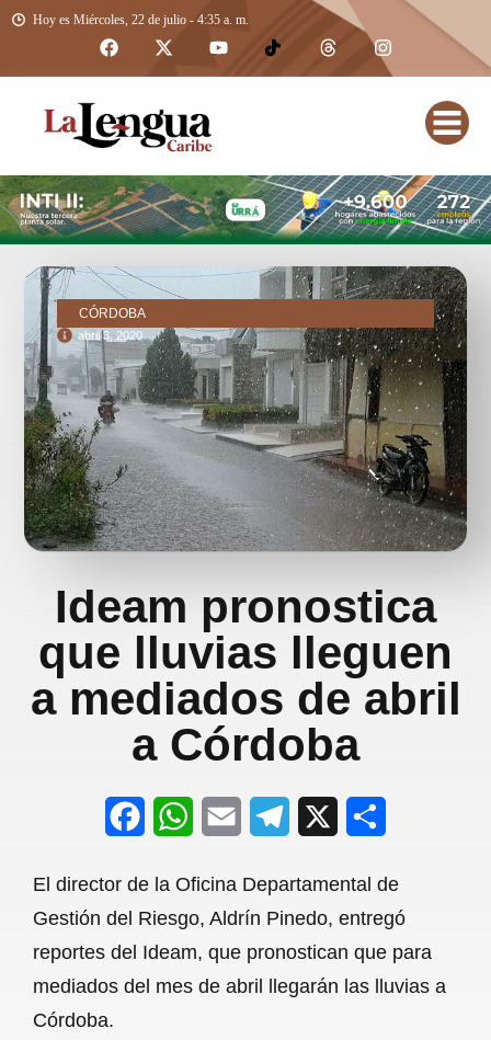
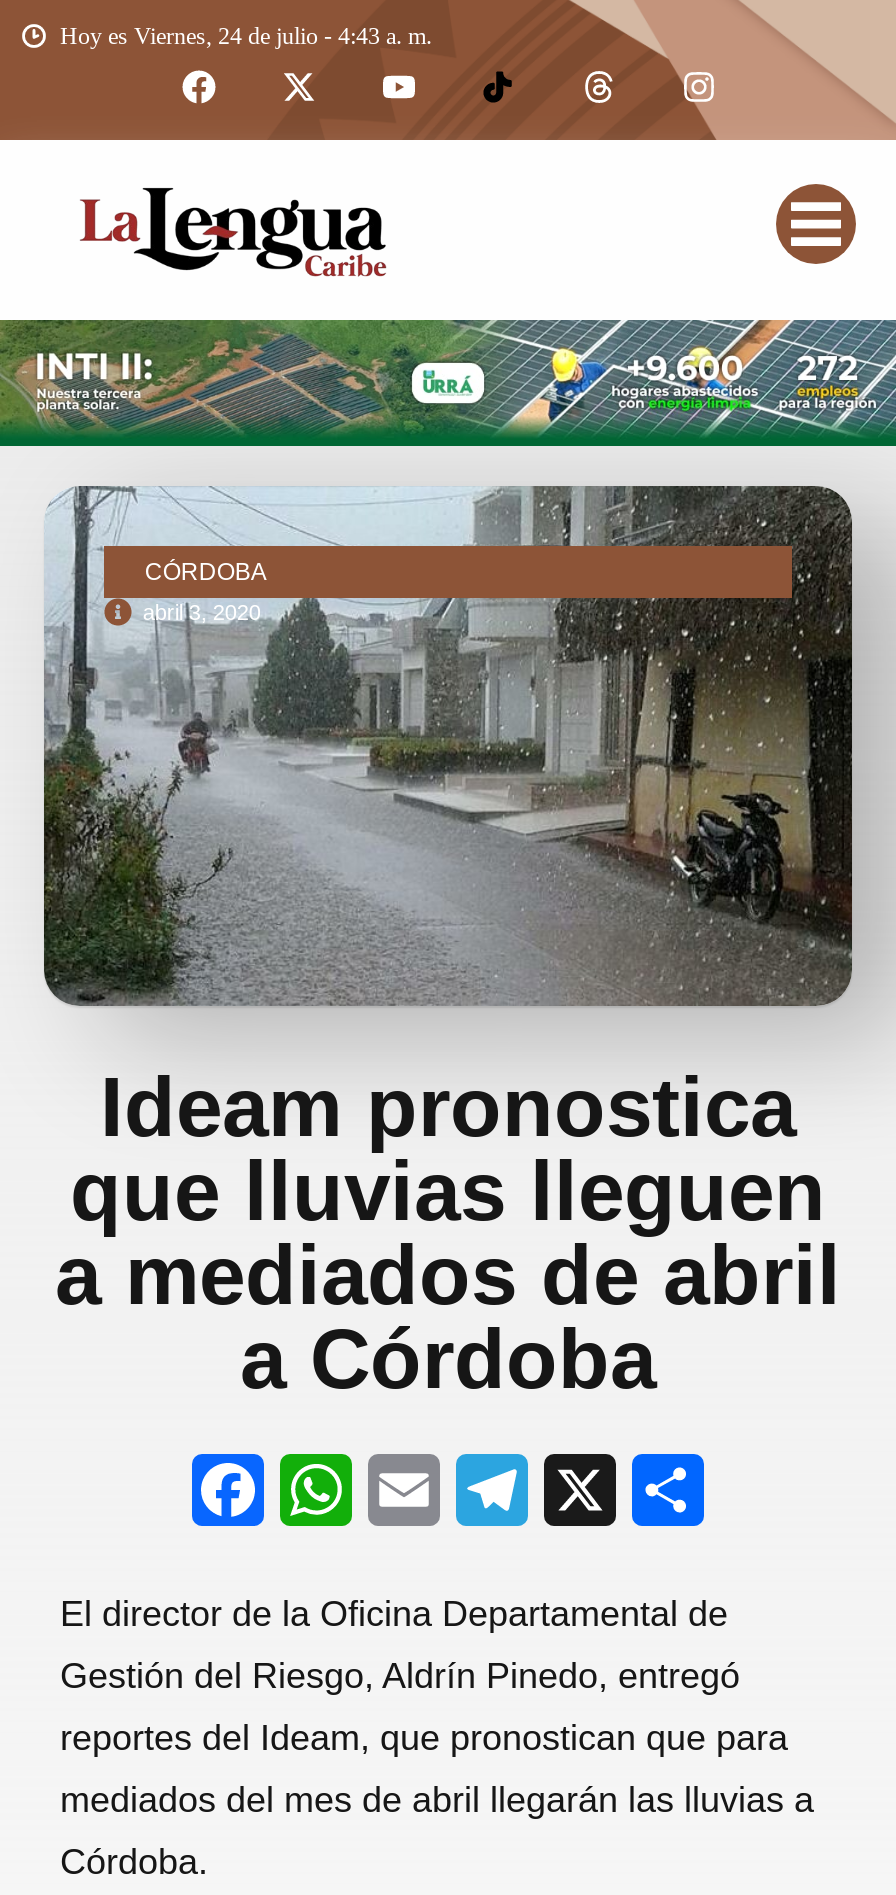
[33,12,249,27] Hoy es Miércoles, 22 de julio - 4:35 a. m. -> [60,22,432,50] Hoy es Viernes, 24 de julio - 4:43 a. m.

